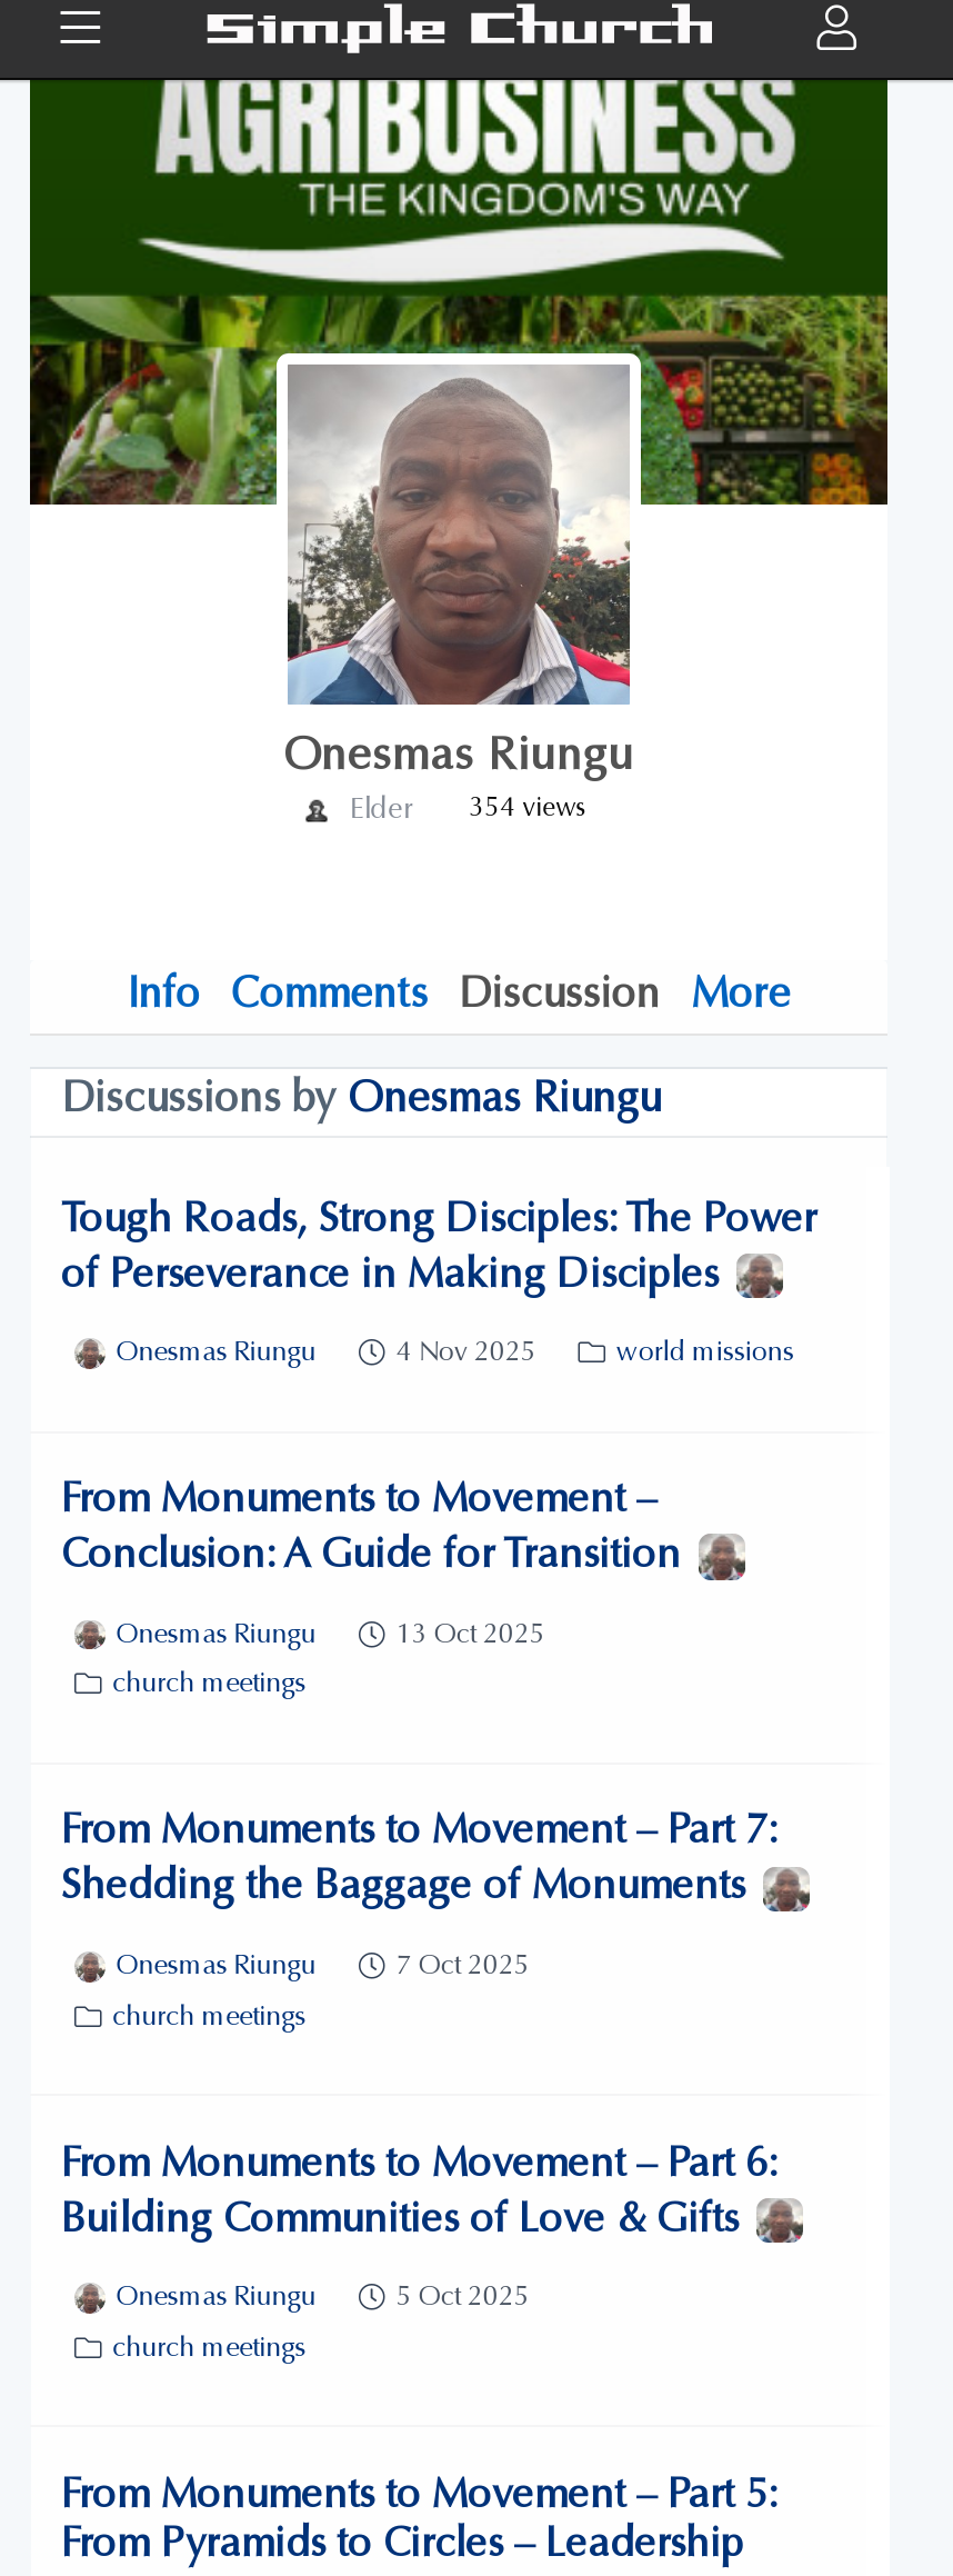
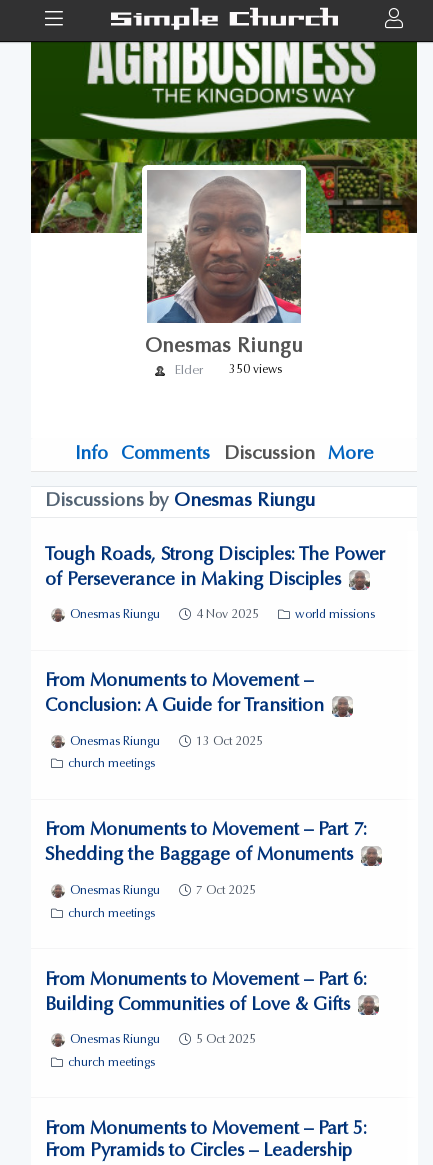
[469,796,587,822] 354 views -> [229,364,282,376] 350 views

